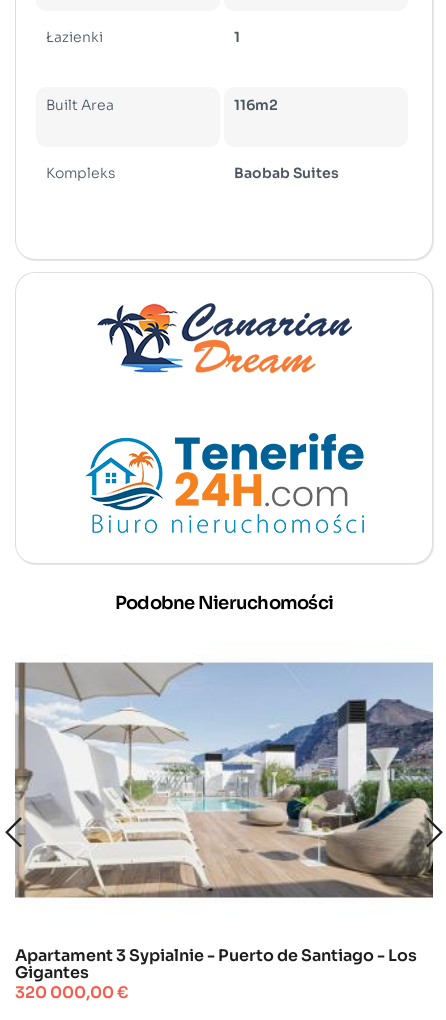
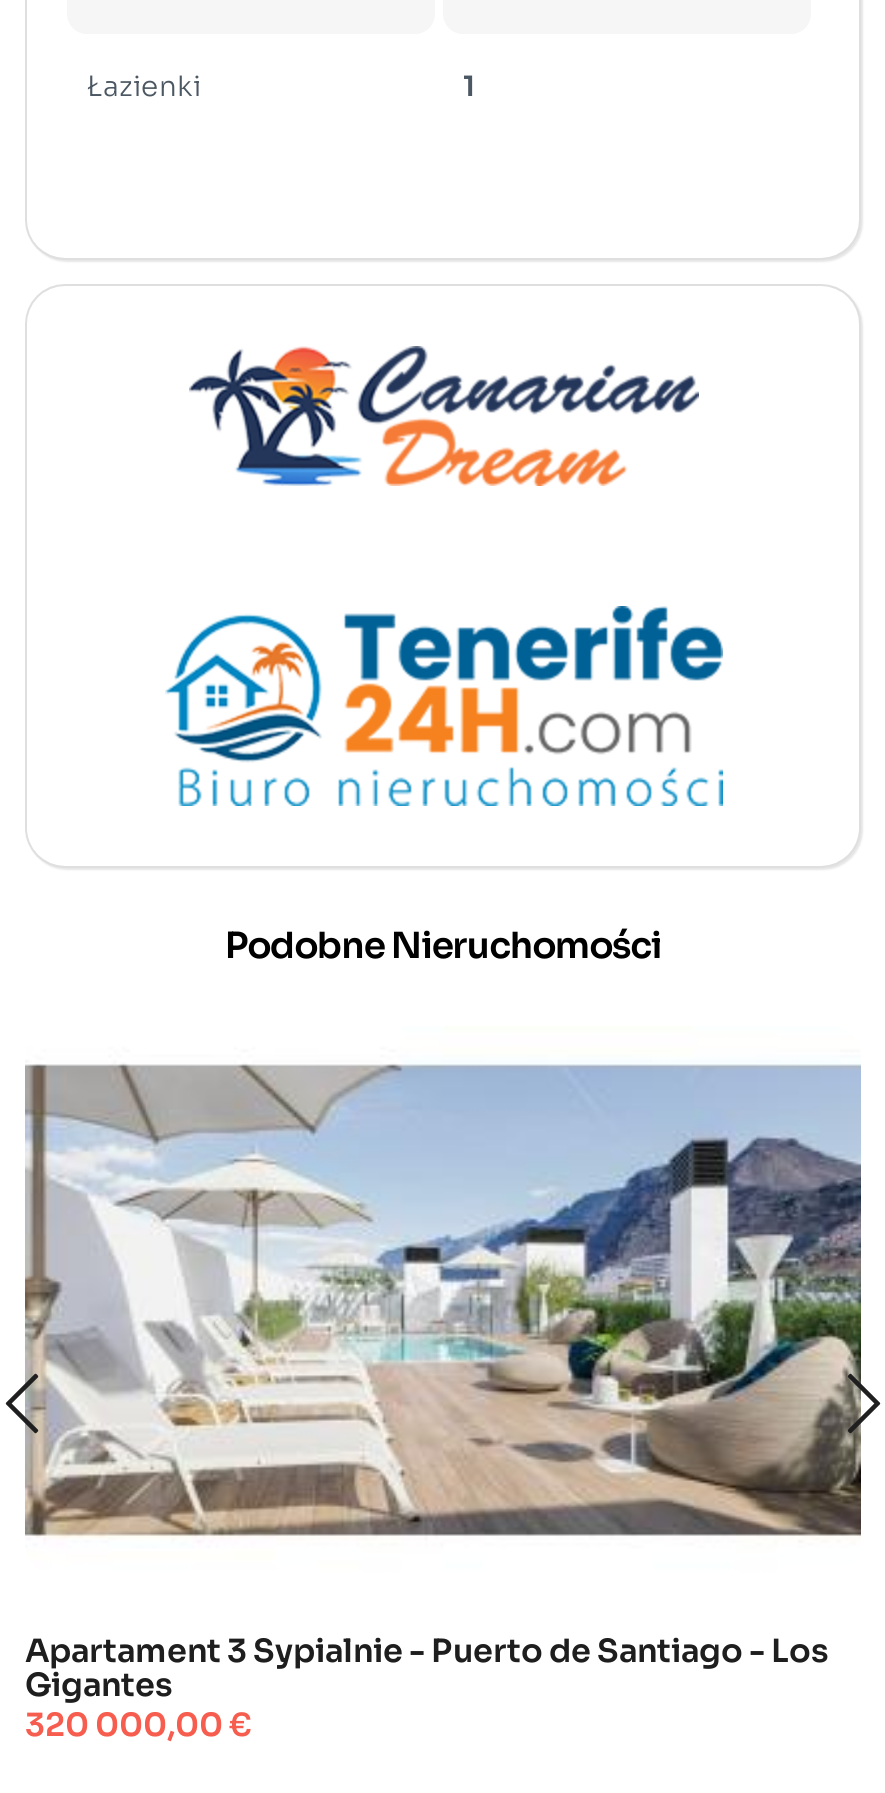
[46,96,278,114] Built Area | 116m2 -> none
[46,164,339,182] Kompleks | Baobab Suites -> none

